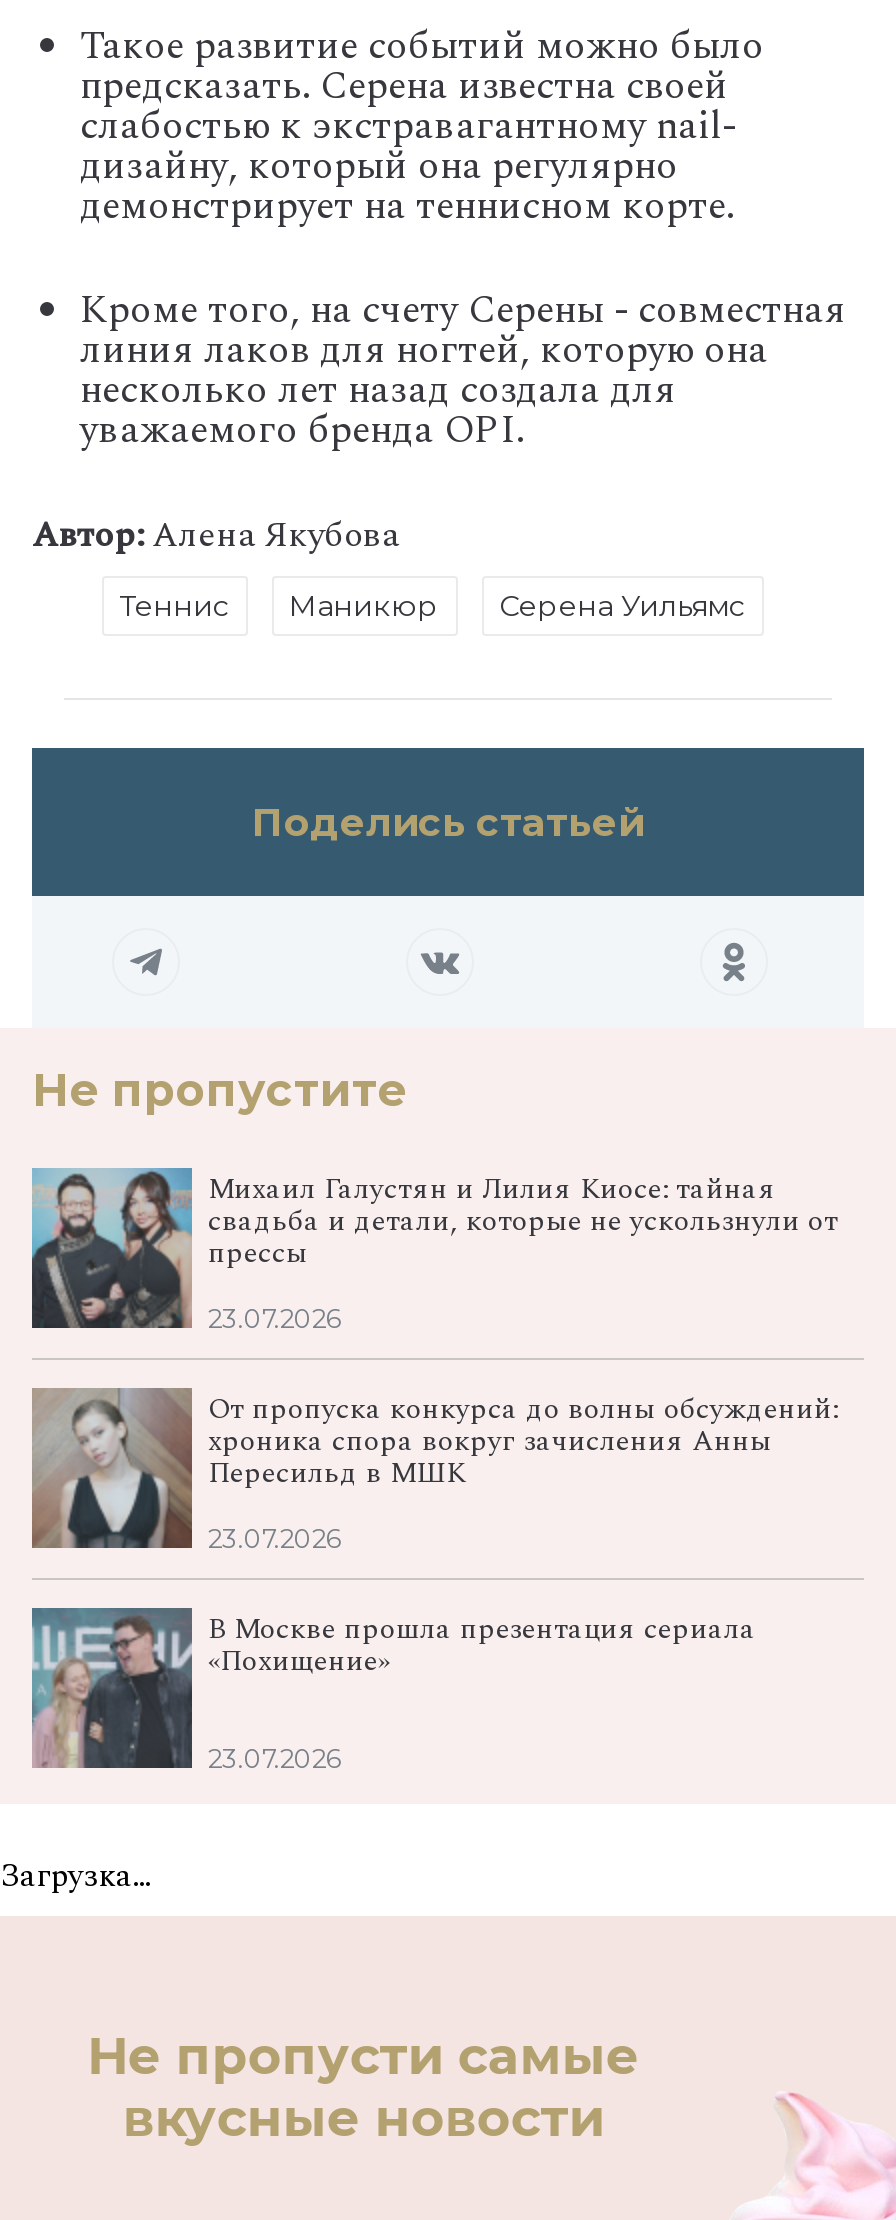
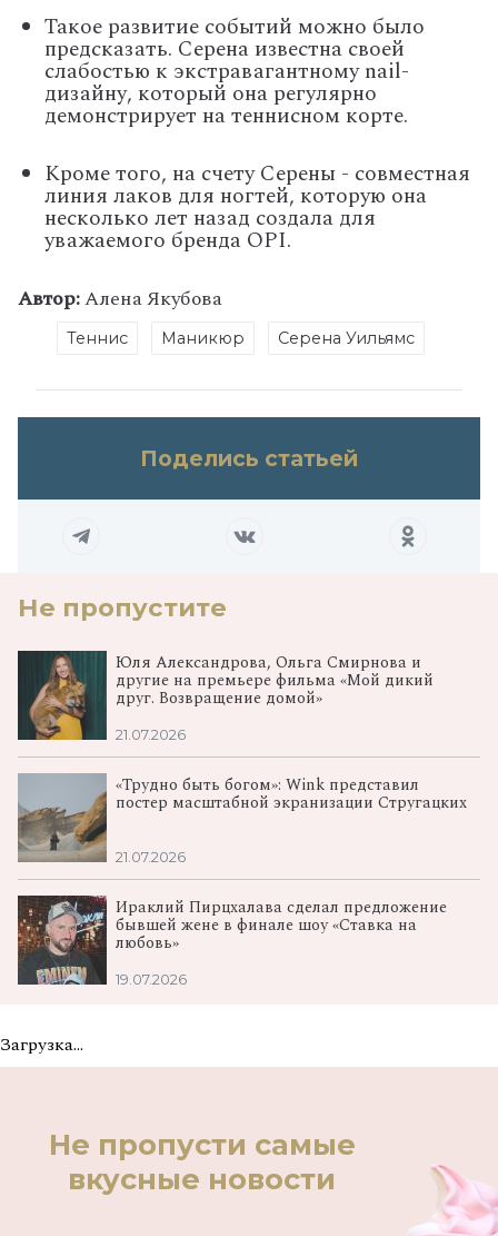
[30,1166,838,1330] [image] | Михаил Галустян и Лилия Киосе: тайная | свадьба и детали, которые не ускользнули от | прессы -> [17,650,434,741] [image] | Юля Александрова, Ольга Смирнова и | другие на премьере фильма «Мой дикий | друг. Возвращение домой»
[208,1304,342,1334] 23.07.2026 -> [116,726,186,743] 21.07.2026
[32,1388,838,1550] [image] | От пропуска конкурса до волны обсуждений: | хроника спора вокруг зачисления Анны | Пересильд в МШК -> [18,773,467,863] [image] | «Трудно быть богом»: Wink представил | постер масштабной экранизации Стругацких
[208,1524,342,1554] 23.07.2026 -> [116,849,186,865] 21.07.2026
[30,1606,756,1768] [image] | В Москве прошла презентация сериала | «Похищение» -> [17,894,447,986] [image] | Ираклий Пирцхалава сделал предложение | бывшей жене в финале шоу «Ставка на | любовь»
[208,1744,342,1774] 23.07.2026 -> [116,971,187,988] 19.07.2026

